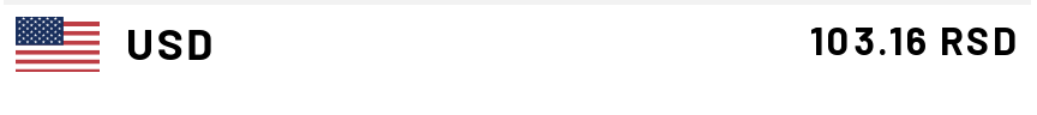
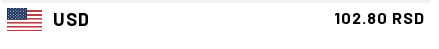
[810,16,1019,62] 103.16 RSD -> [334,8,425,27] 102.80 RSD

